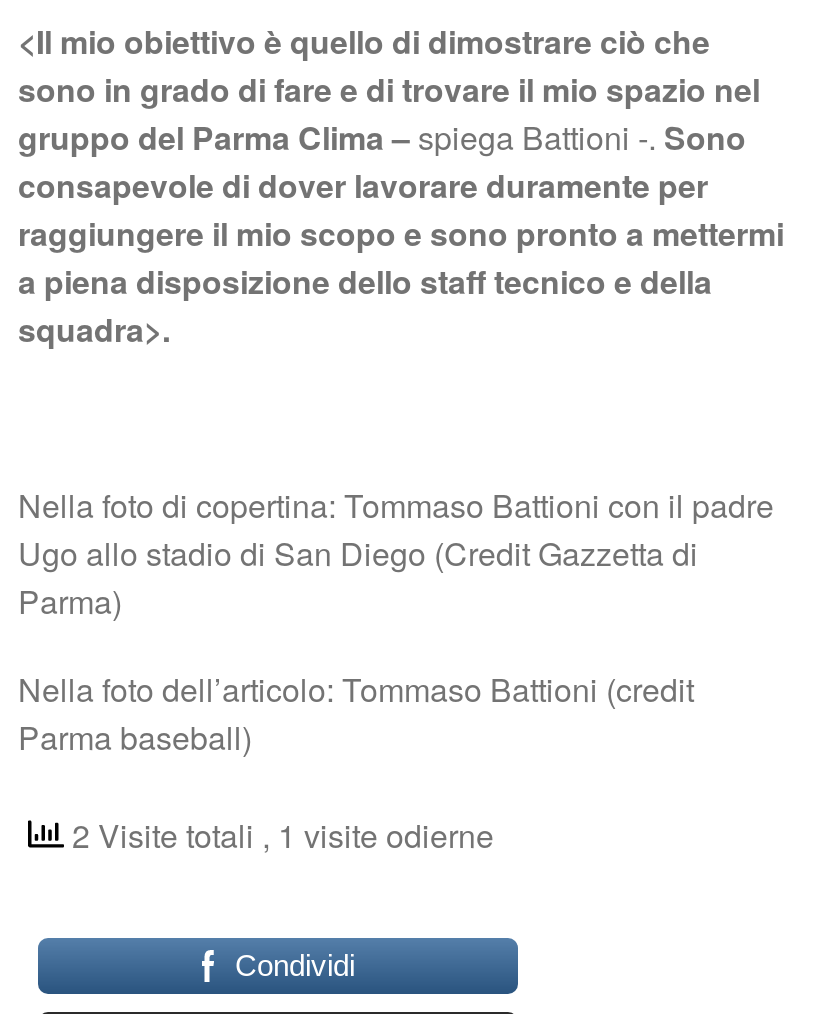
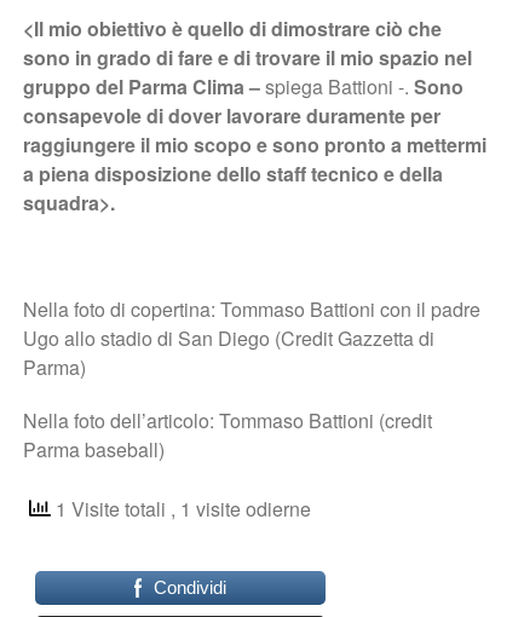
[64,812,494,858] 2 Visite totali, 1 visite odierne -> [51,495,311,523] 1 Visite totali, 1 visite odierne

